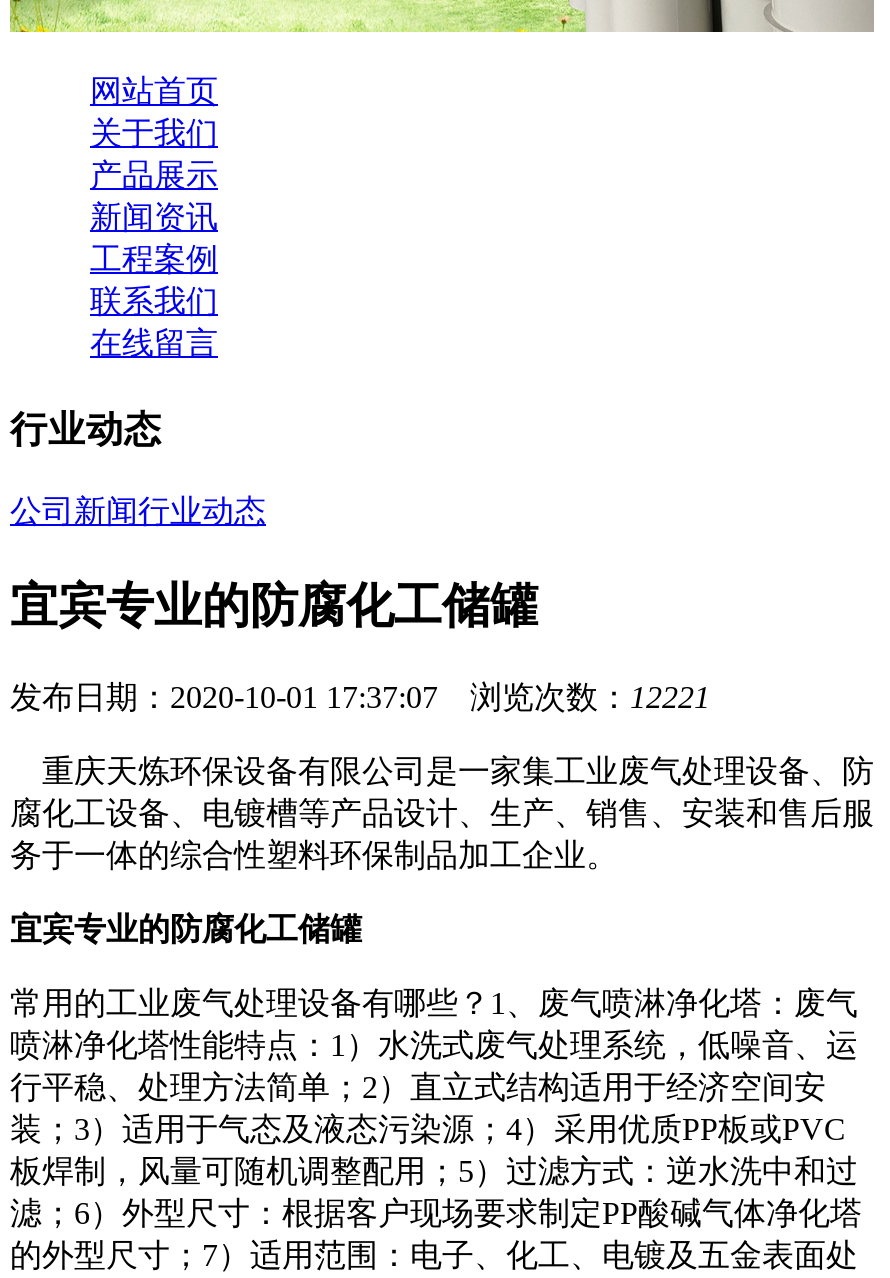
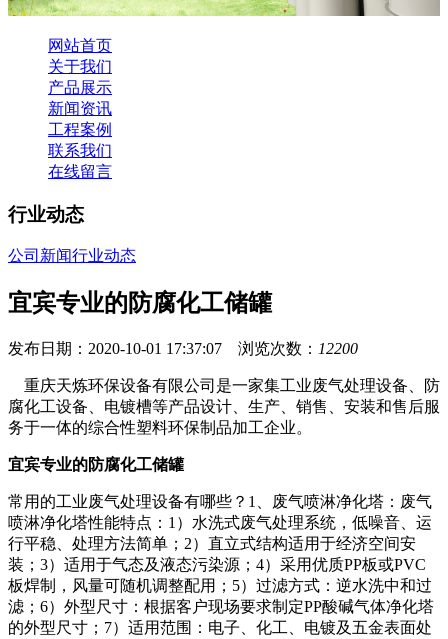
[10,680,710,714] 发布日期：2020-10-01 17:37:07 浏览次数：12221 -> [8,340,358,357] 发布日期：2020-10-01 17:37:07 浏览次数：12200

